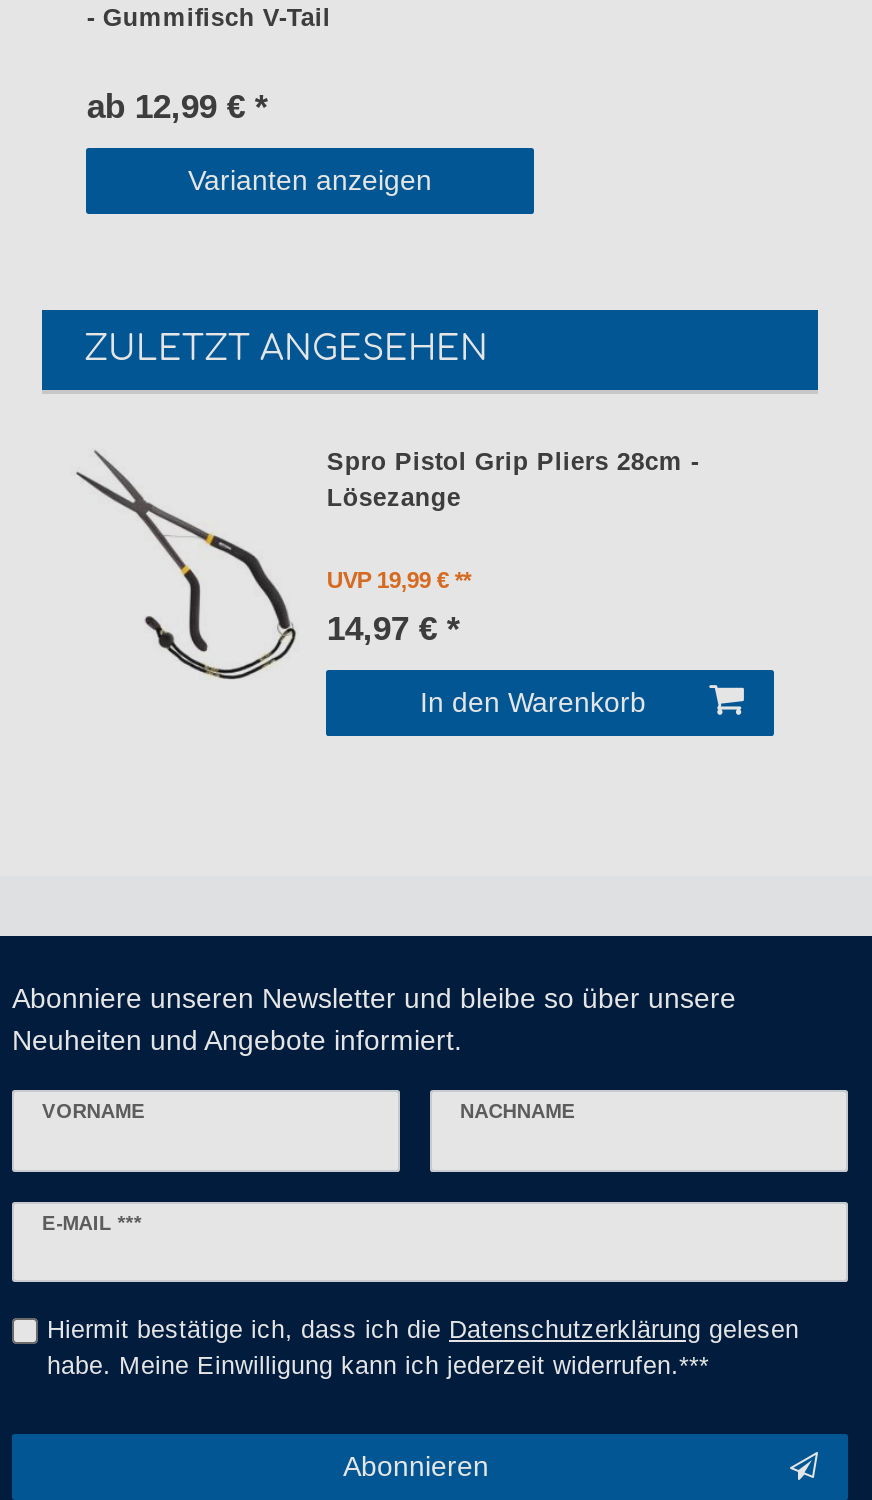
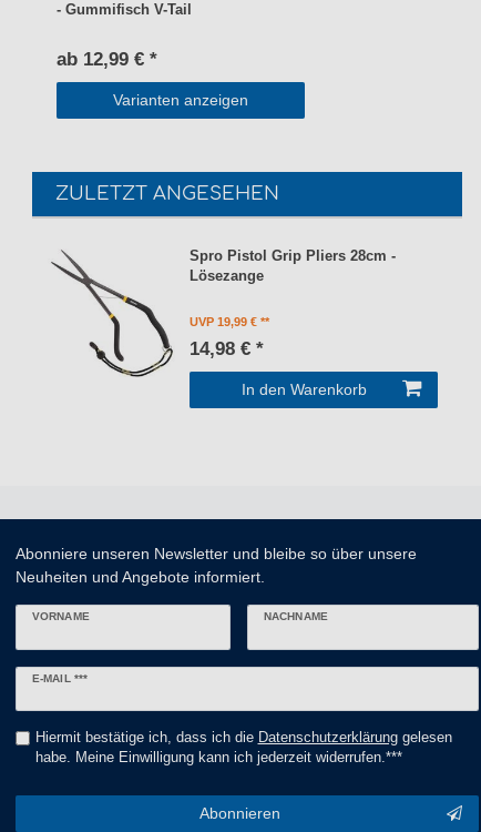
[327,610,461,648] 14,97 € * -> [190,338,264,360] 14,98 € *

